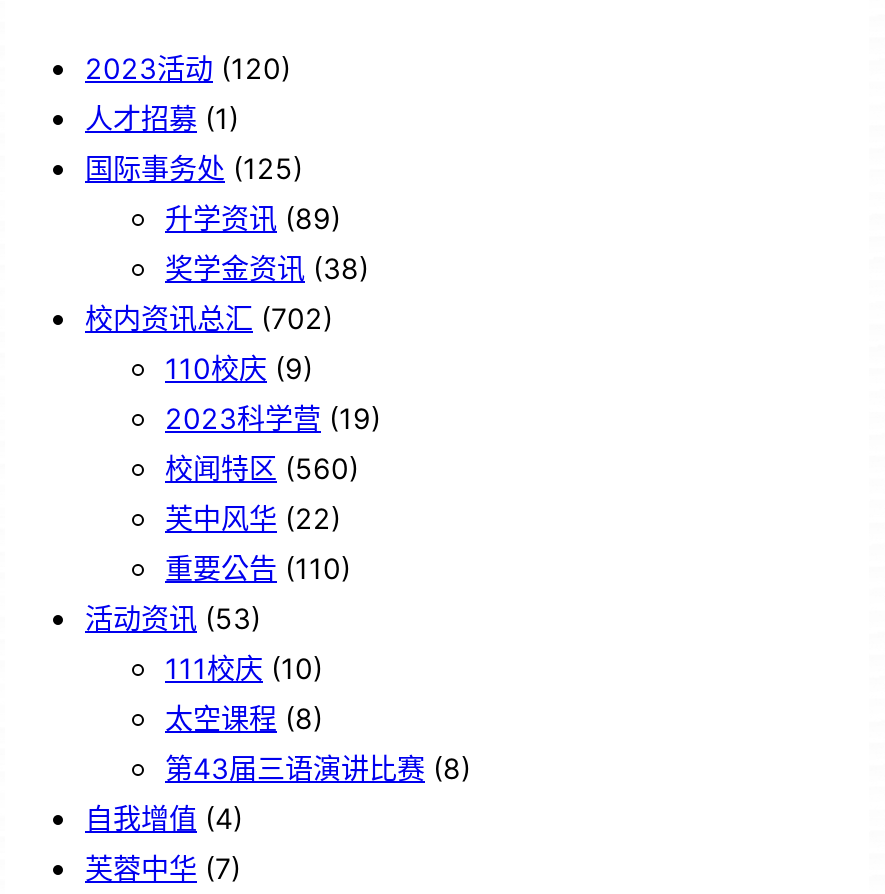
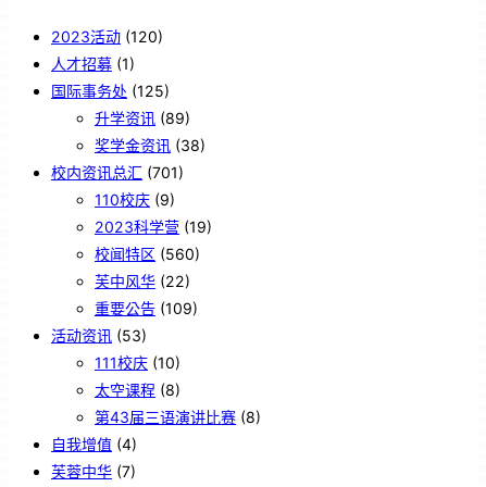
[85,300,333,334] 校内资讯总汇(702) -> [51,163,184,181] 校内资讯总汇(701)
[165,550,351,584] 重要公告(110) -> [95,299,198,317] 重要公告(109)

